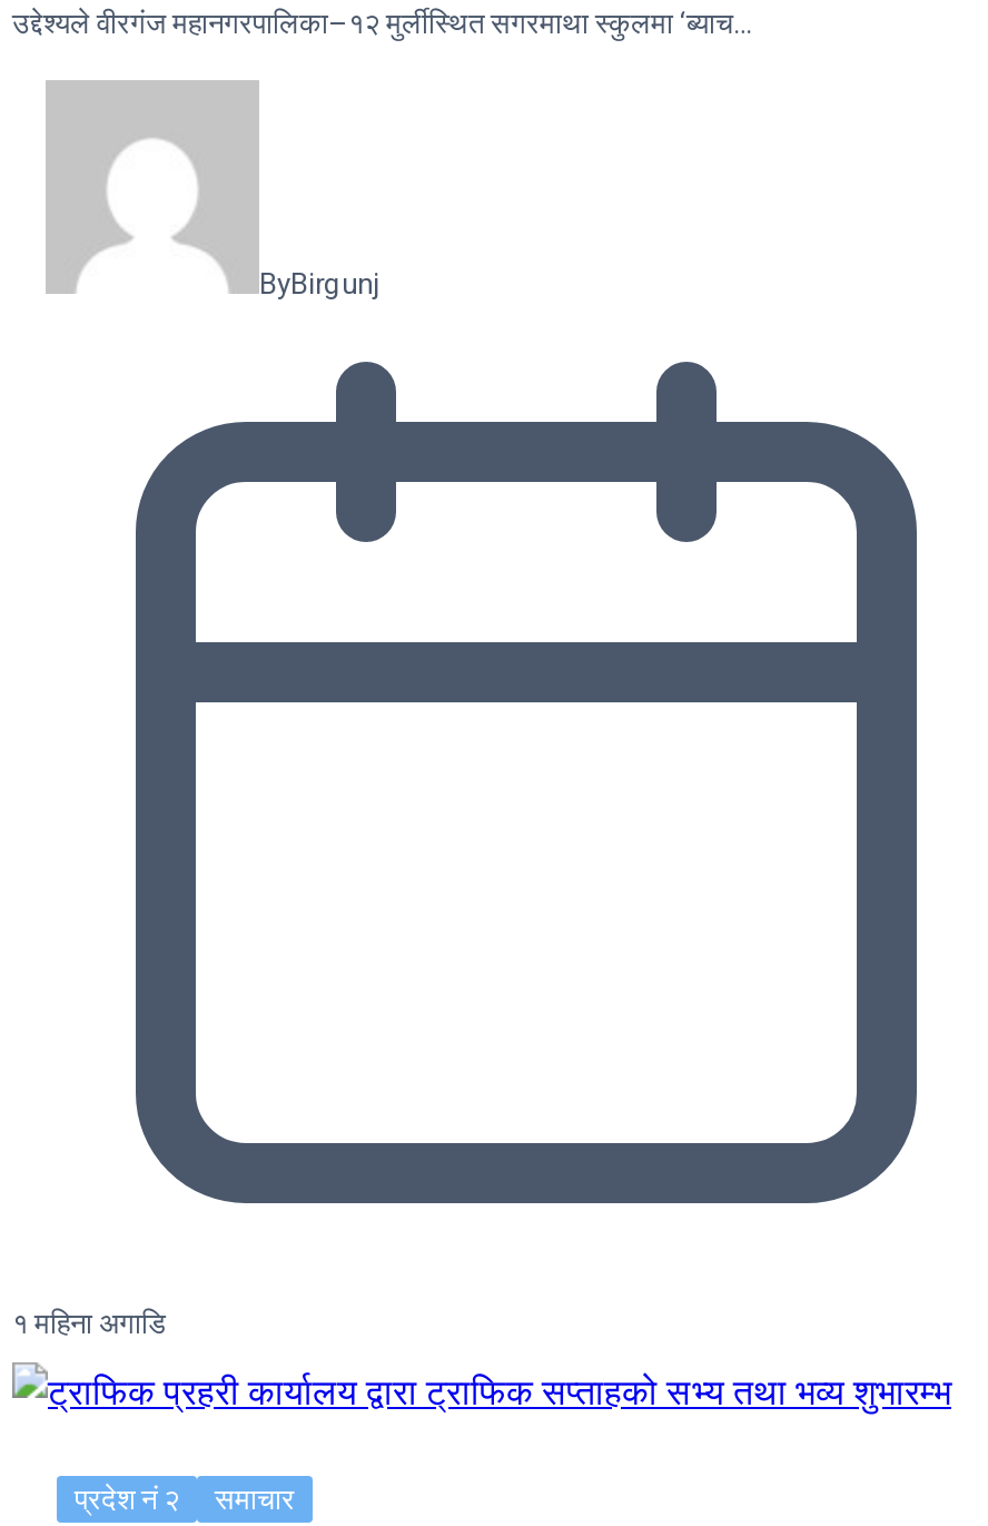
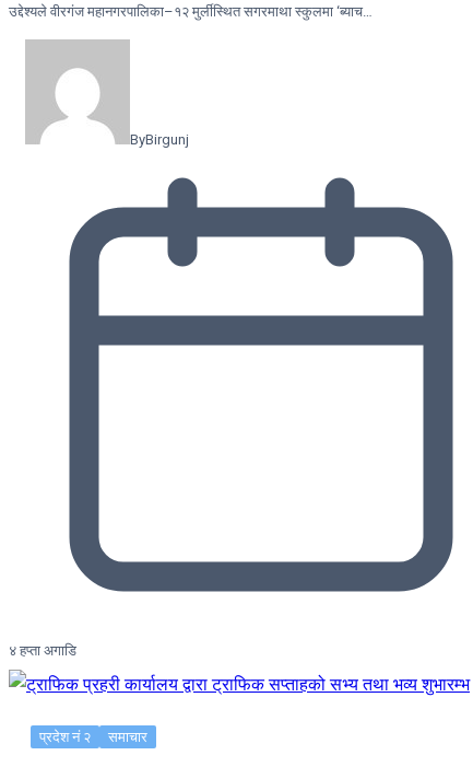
[12,1307,166,1341] १ महिना अगाडि -> [9,642,76,659] ४ हप्ता अगाडि

